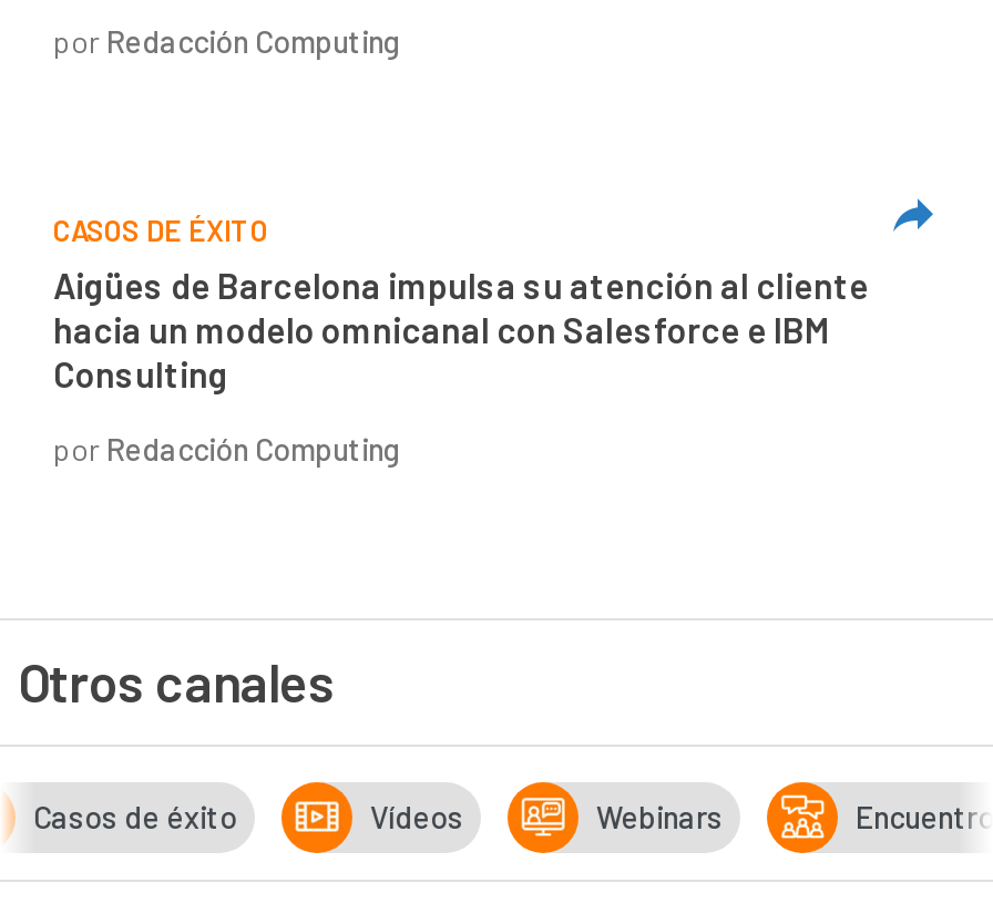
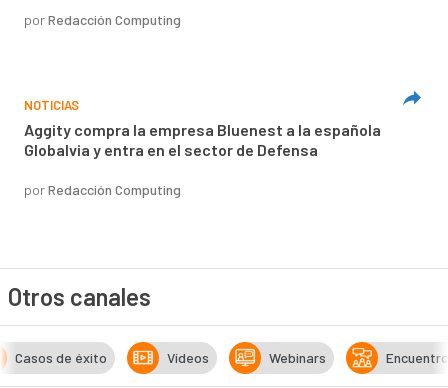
[53,213,869,394] CASOS DE ÉXITO | Aigües de Barcelona impulsa su atención al cliente | hacia un modelo omnicanal con Salesforce e IBM | Consulting -> [24,97,381,159] NOTICIAS | Aggity compra la empresa Bluenest a la española | Globalvia y entra en el sector de Defensa

